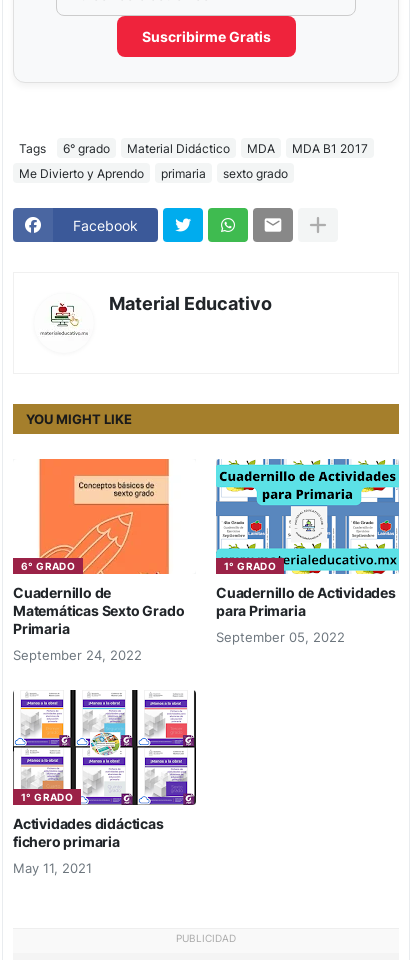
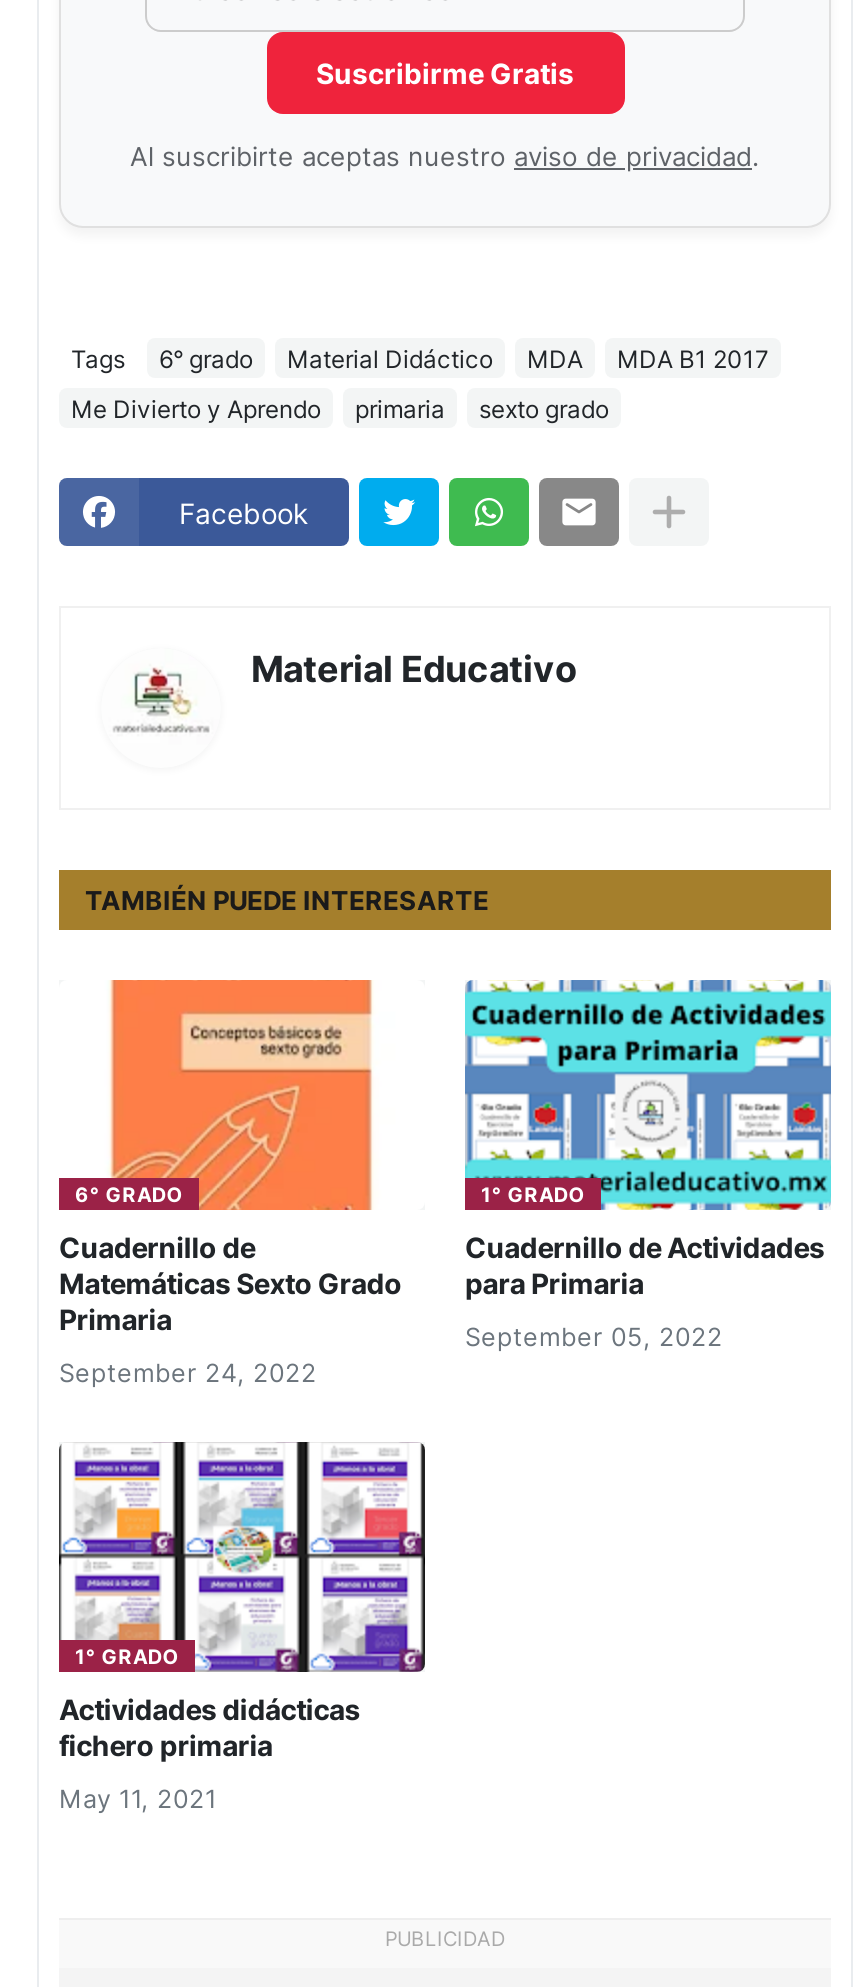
none -> [130,142,760,172] Al suscribirte aceptas nuestro aviso de privacidad.
[26,411,132,427] YOU MIGHT LIKE -> [85,884,489,916] TAMBIÉN PUEDE INTERESARTE

